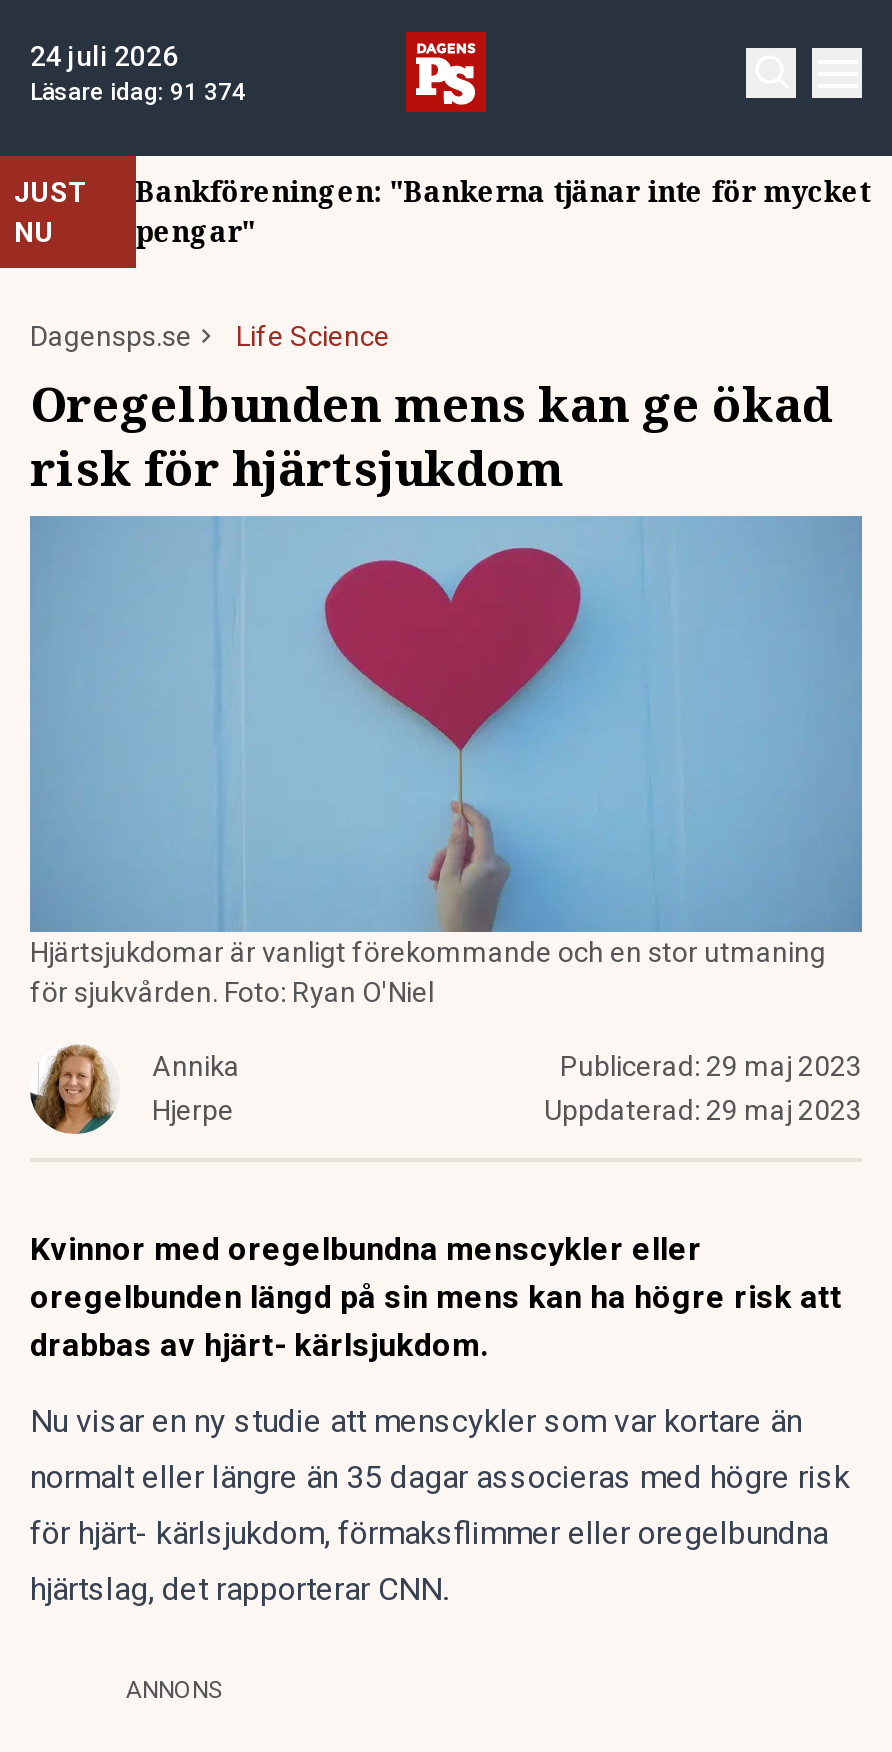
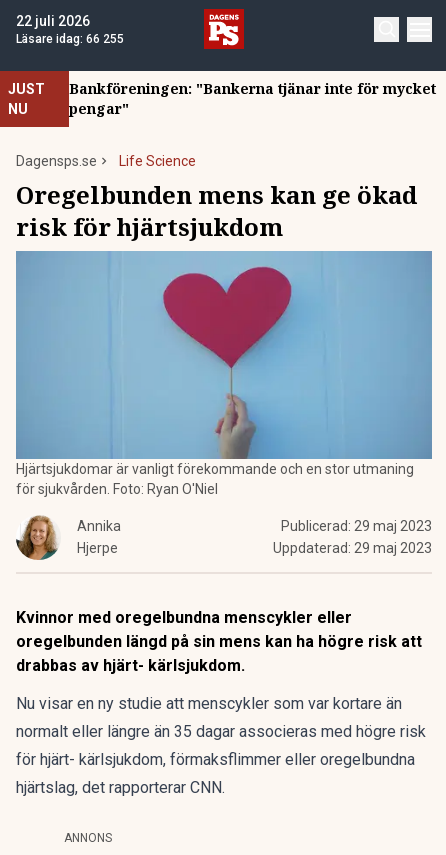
[30,40,178,72] 24 juli 2026 -> [16,13,90,29] 22 juli 2026
[30,78,246,106] Läsare idag: 91 374 -> [16,32,124,46] Läsare idag: 66 255

